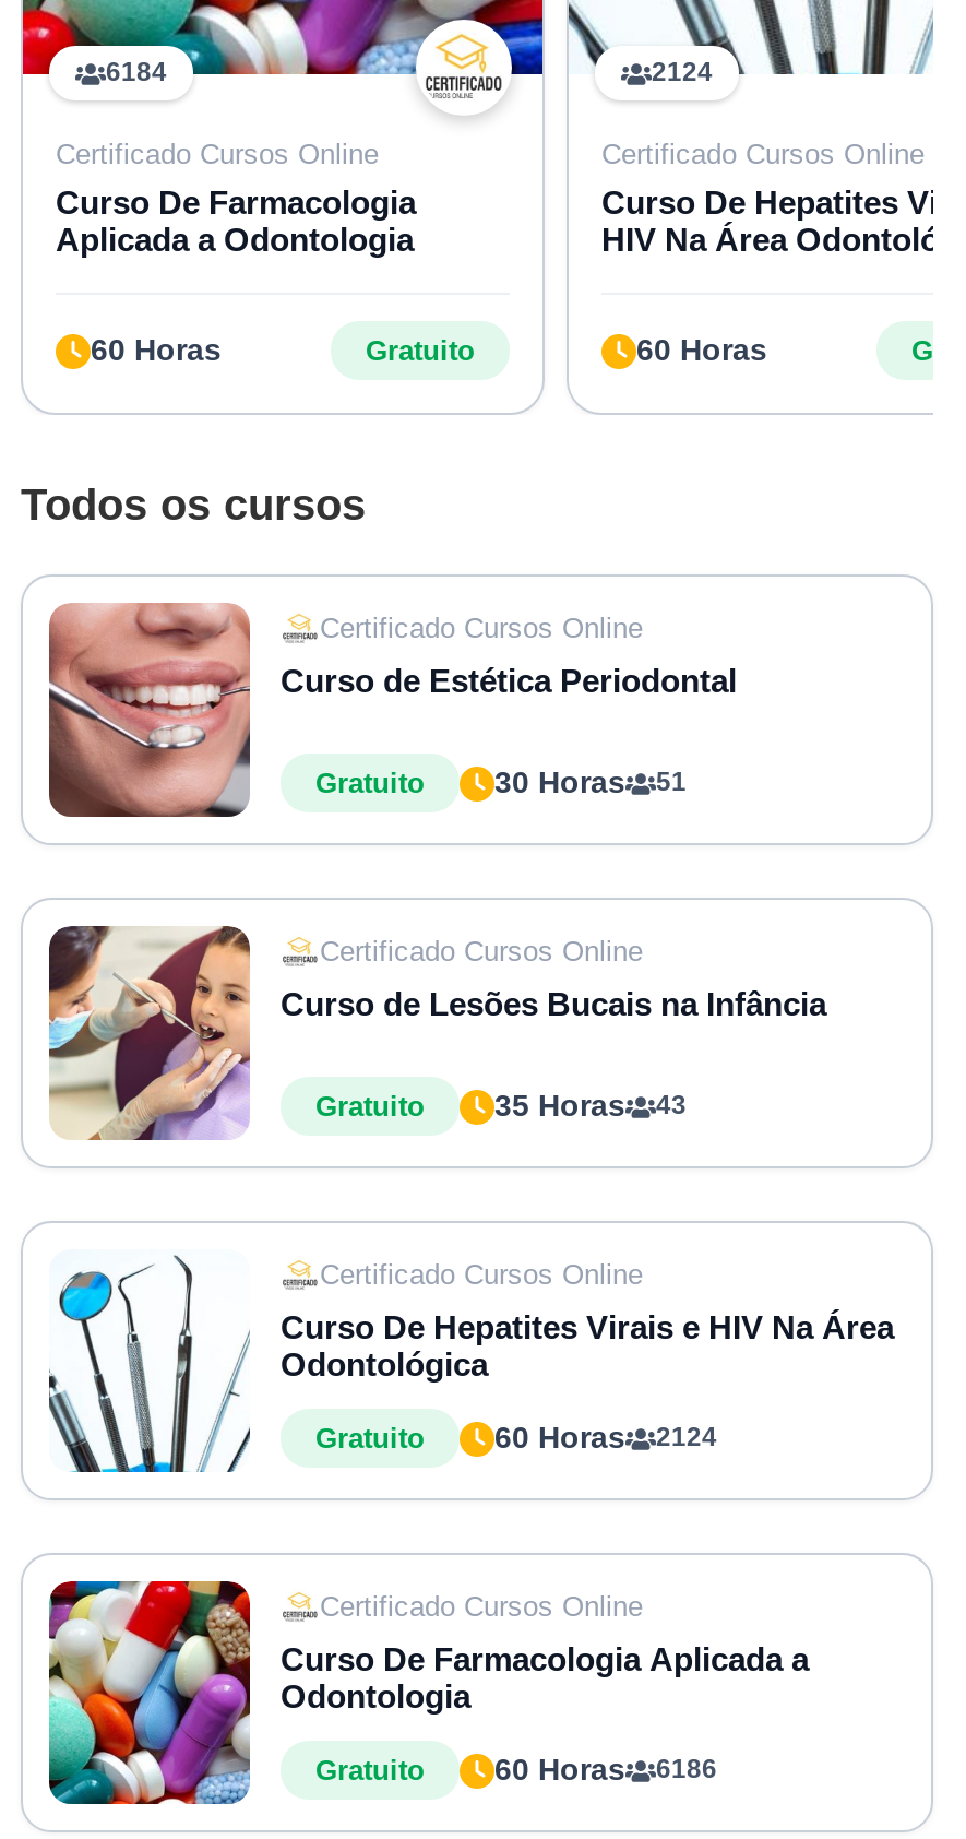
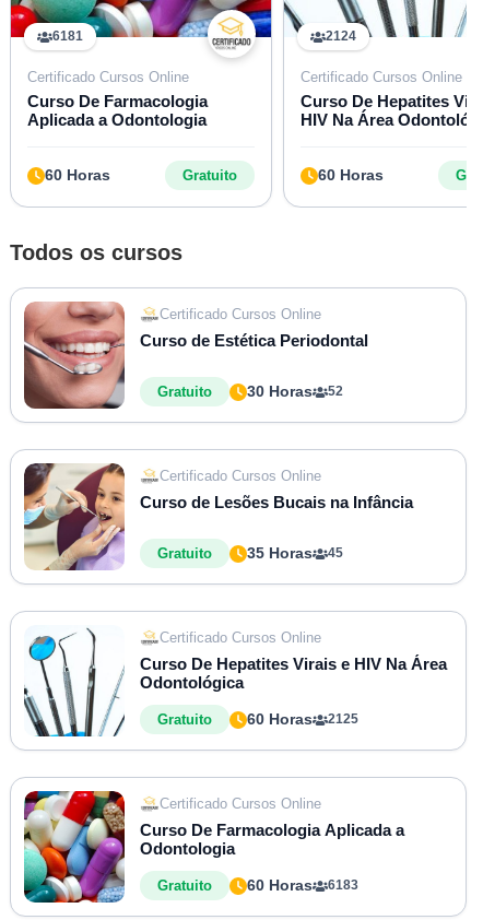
[106,57,167,87] 6184 -> [52,28,83,44] 6181
[494,764,687,799] 30 Horas 51 -> [247,382,343,400] 30 Horas 52
[494,1088,687,1123] 35 Horas 43 -> [247,544,343,562] 35 Horas 45
[494,1420,717,1455] 60 Horas 2124 -> [247,710,358,728] 60 Horas 2125
[494,1752,717,1787] 60 Horas 6186 -> [247,876,358,894] 60 Horas 6183

